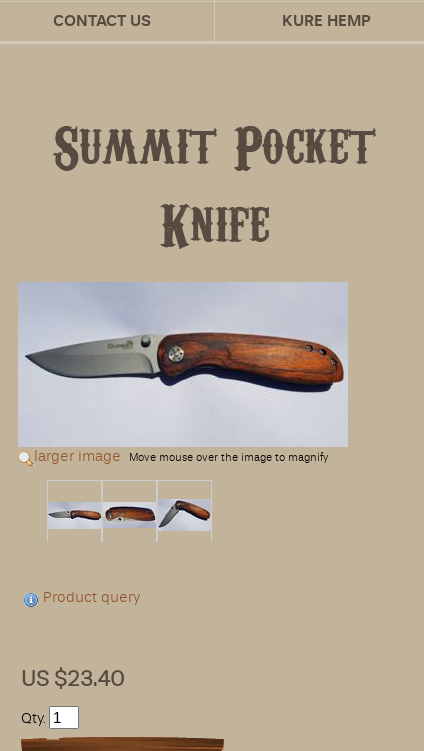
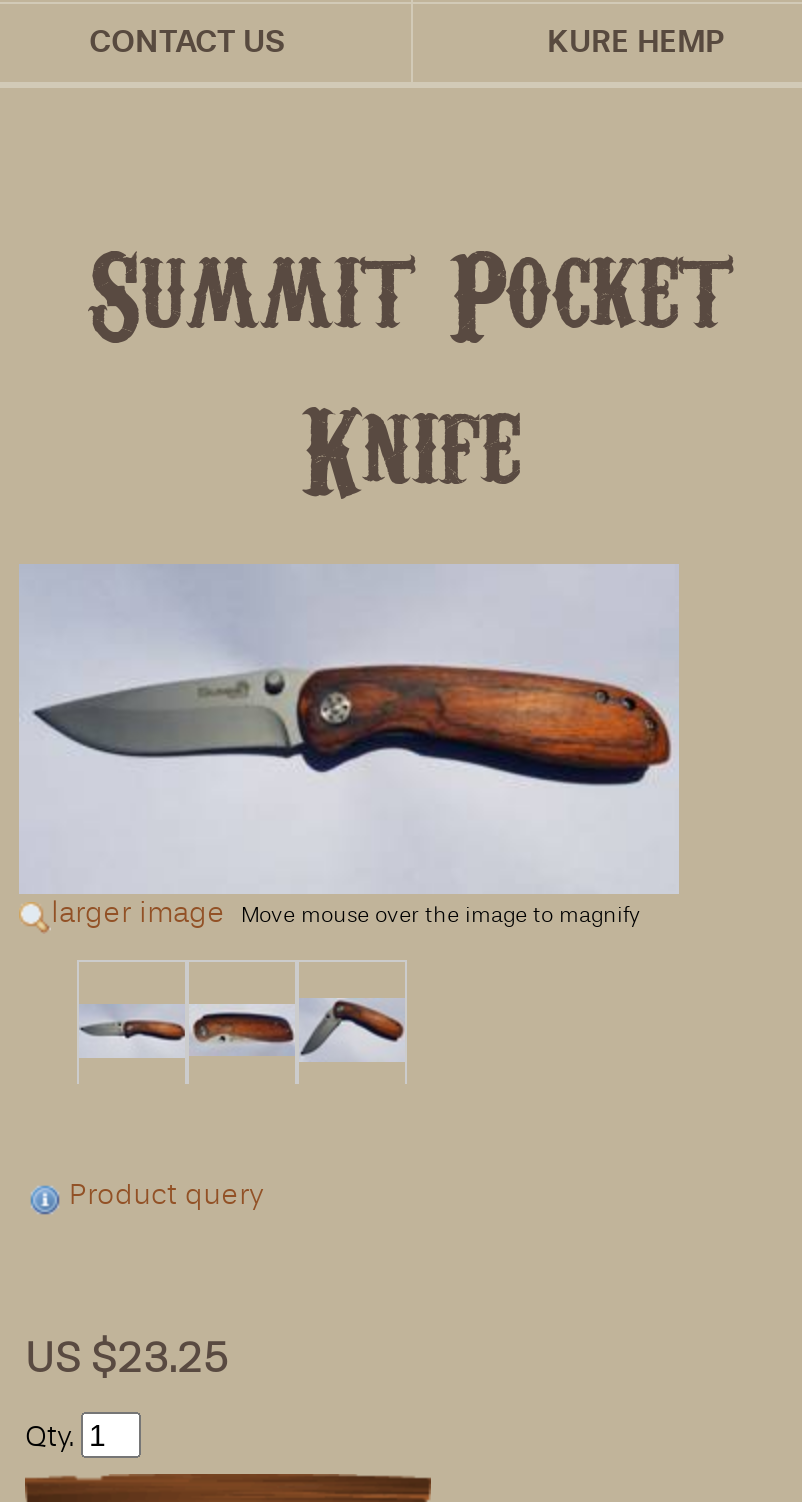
[21,667,124,692] US $23.40 -> [25,1335,229,1385] US $23.25

